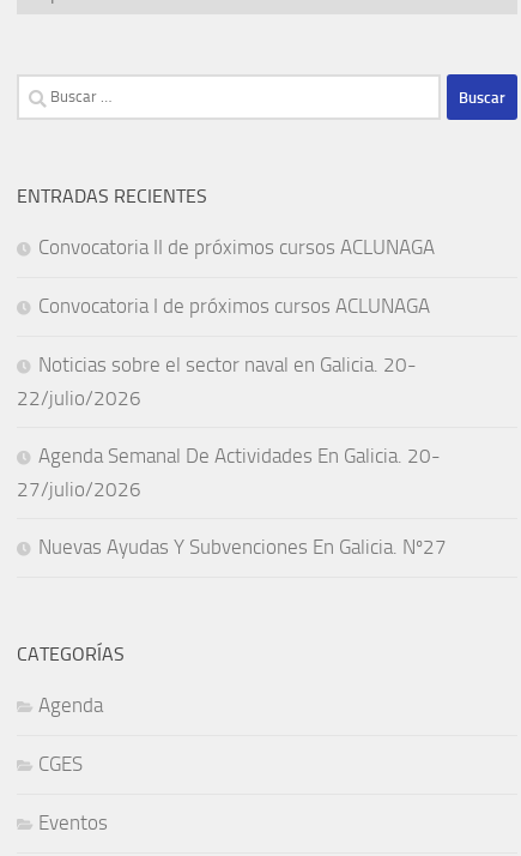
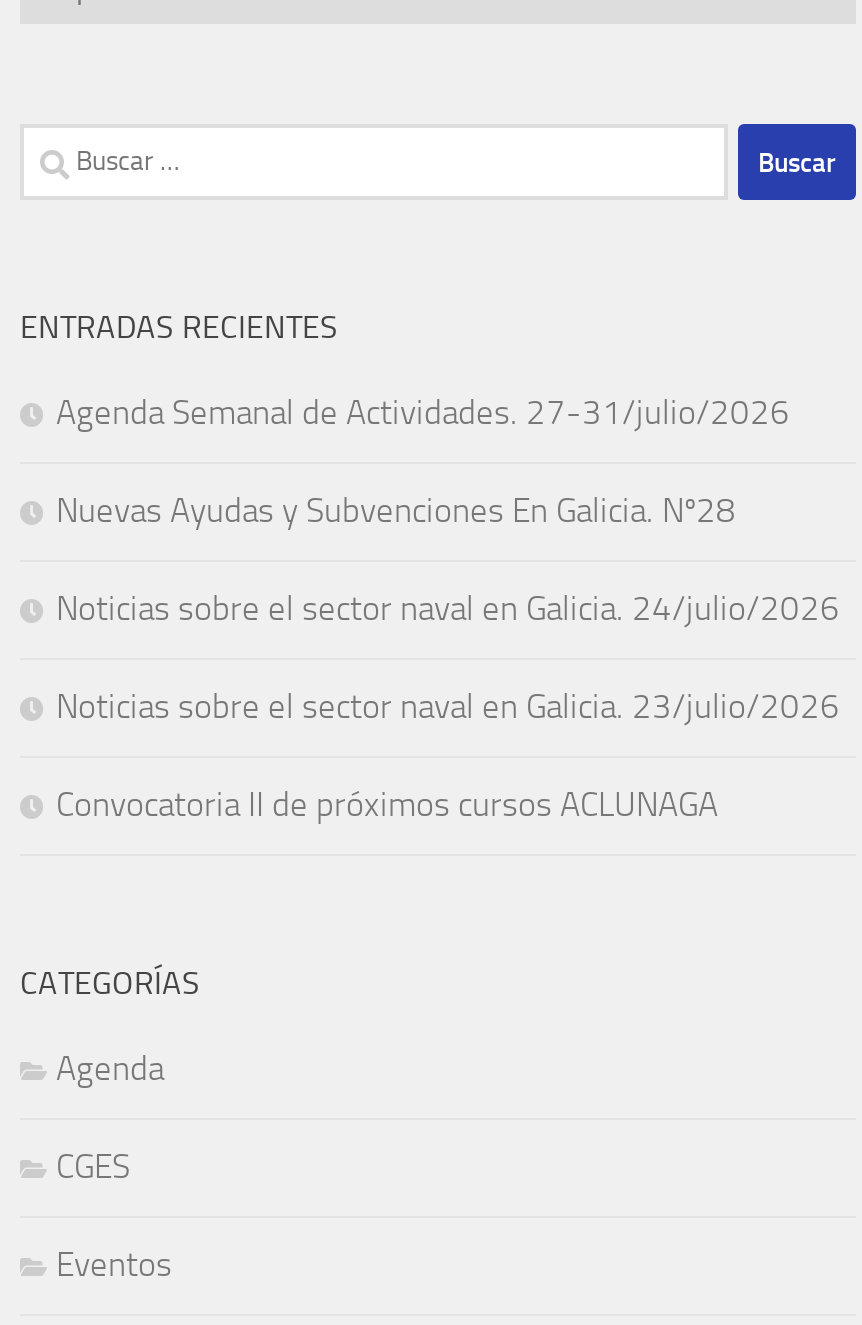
none -> [56,393,840,727] Agenda Semanal de Actividades. 27-31/julio/2026 | Nuevas Ayudas y Subvenciones En Galicia. Nº28 | Noticias sobre el sector naval en Galicia. 24/julio/2026 | Noticias sobre el sector naval en Galicia. 23/julio/2026
moved [38,235,435,259] -> [56,785,718,825]: Convocatoria II de próximos cursos ACLUNAGA
[17,294,447,559] Convocatoria I de próximos cursos ACLUNAGA | Noticias sobre el sector naval en Galicia. 20- | 22/julio/2026 | Agenda Semanal De Actividades En Galicia. 20- | 27/julio/2026 | Nuevas Ayudas Y Subvenciones En Galicia. Nº27 -> none

